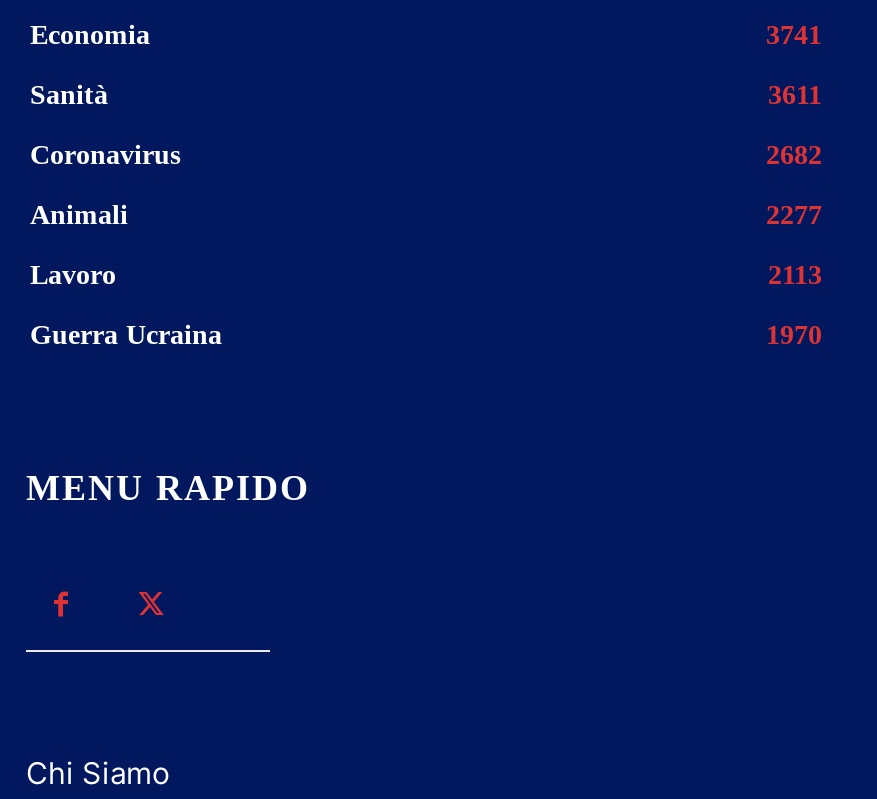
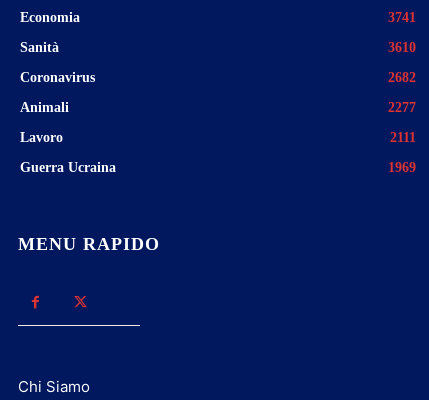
[768,79,822,109] 3611 -> [388,40,416,55] 3610
[768,259,822,289] 2113 -> [390,130,416,145] 2111
[766,319,822,349] 1970 -> [388,160,416,175] 1969

